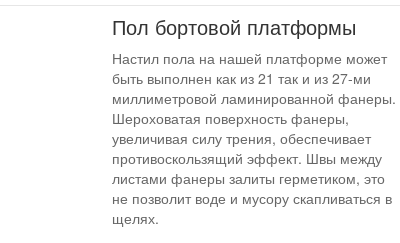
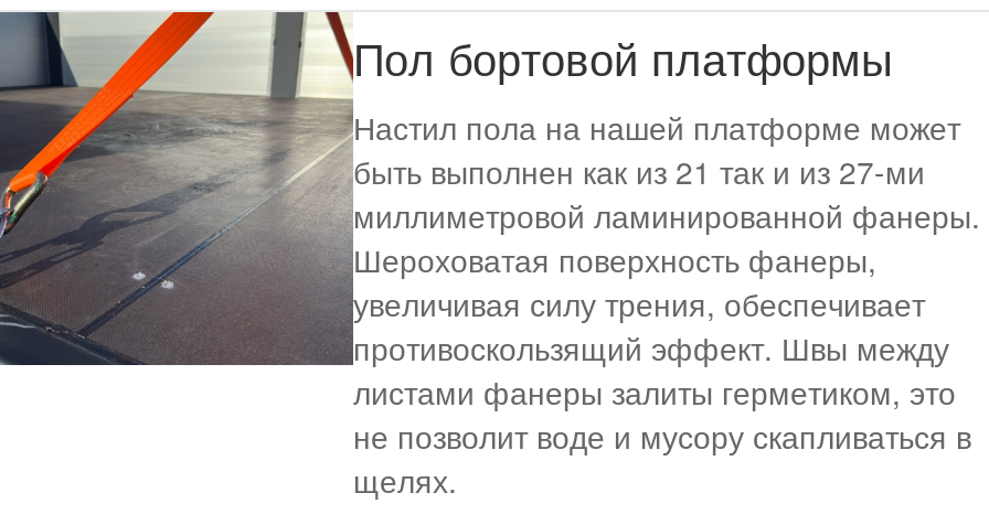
none -> [7,10,353,367] [image]

